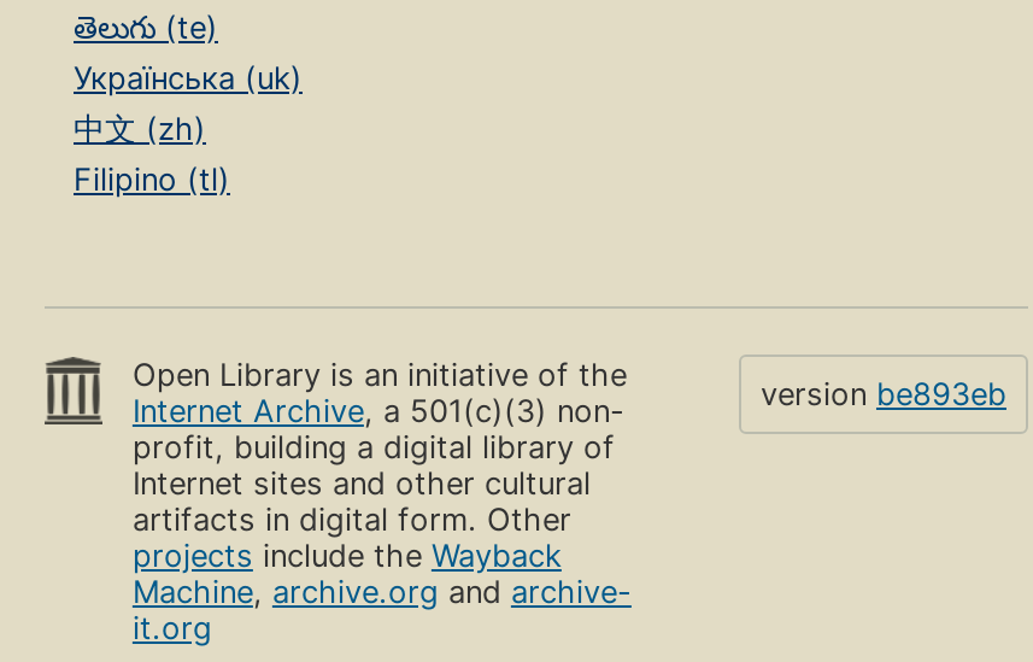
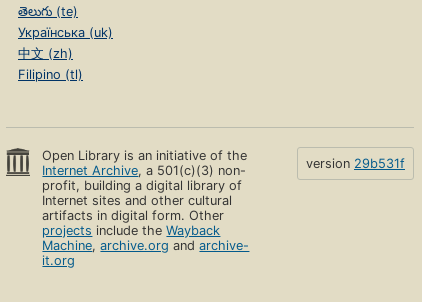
[761,376,1006,412] version be893eb -> [306,156,405,171] version 29b531f

